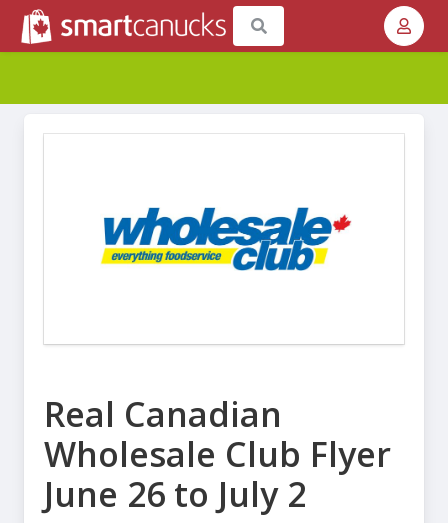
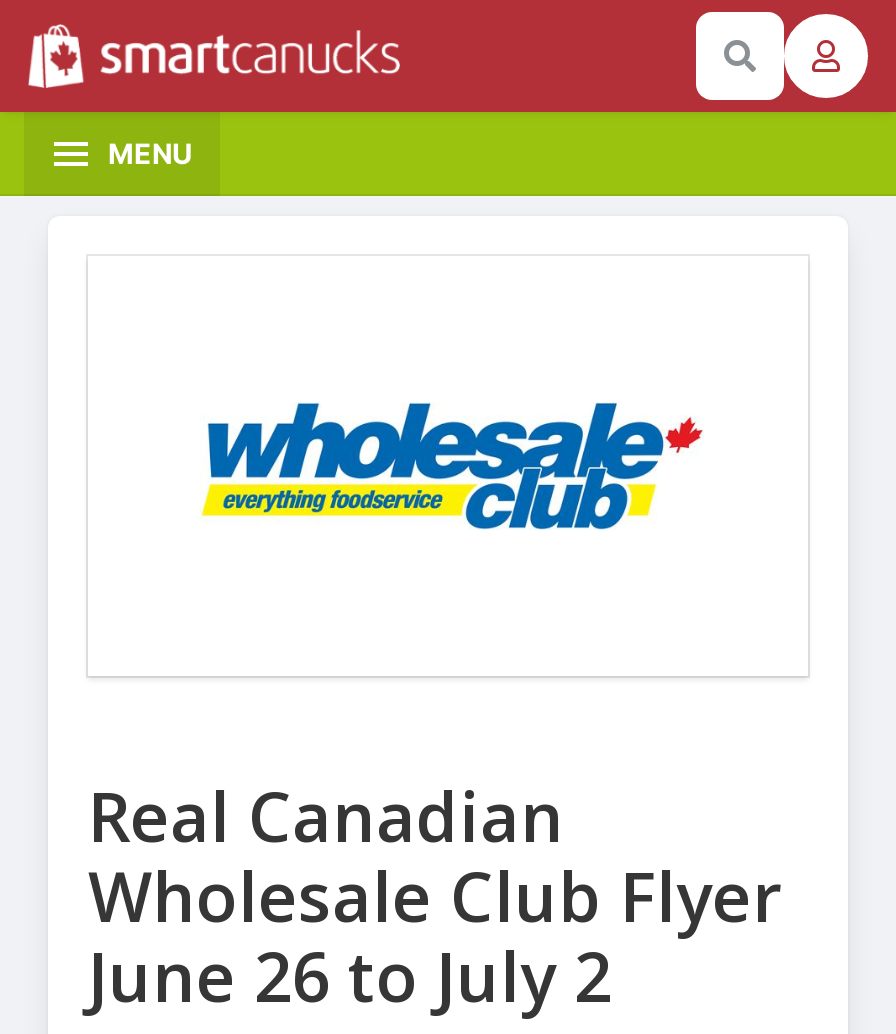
[3,5,445,56] [image] -> [6,10,890,114] [image]
none -> [108,136,192,170] MENU

